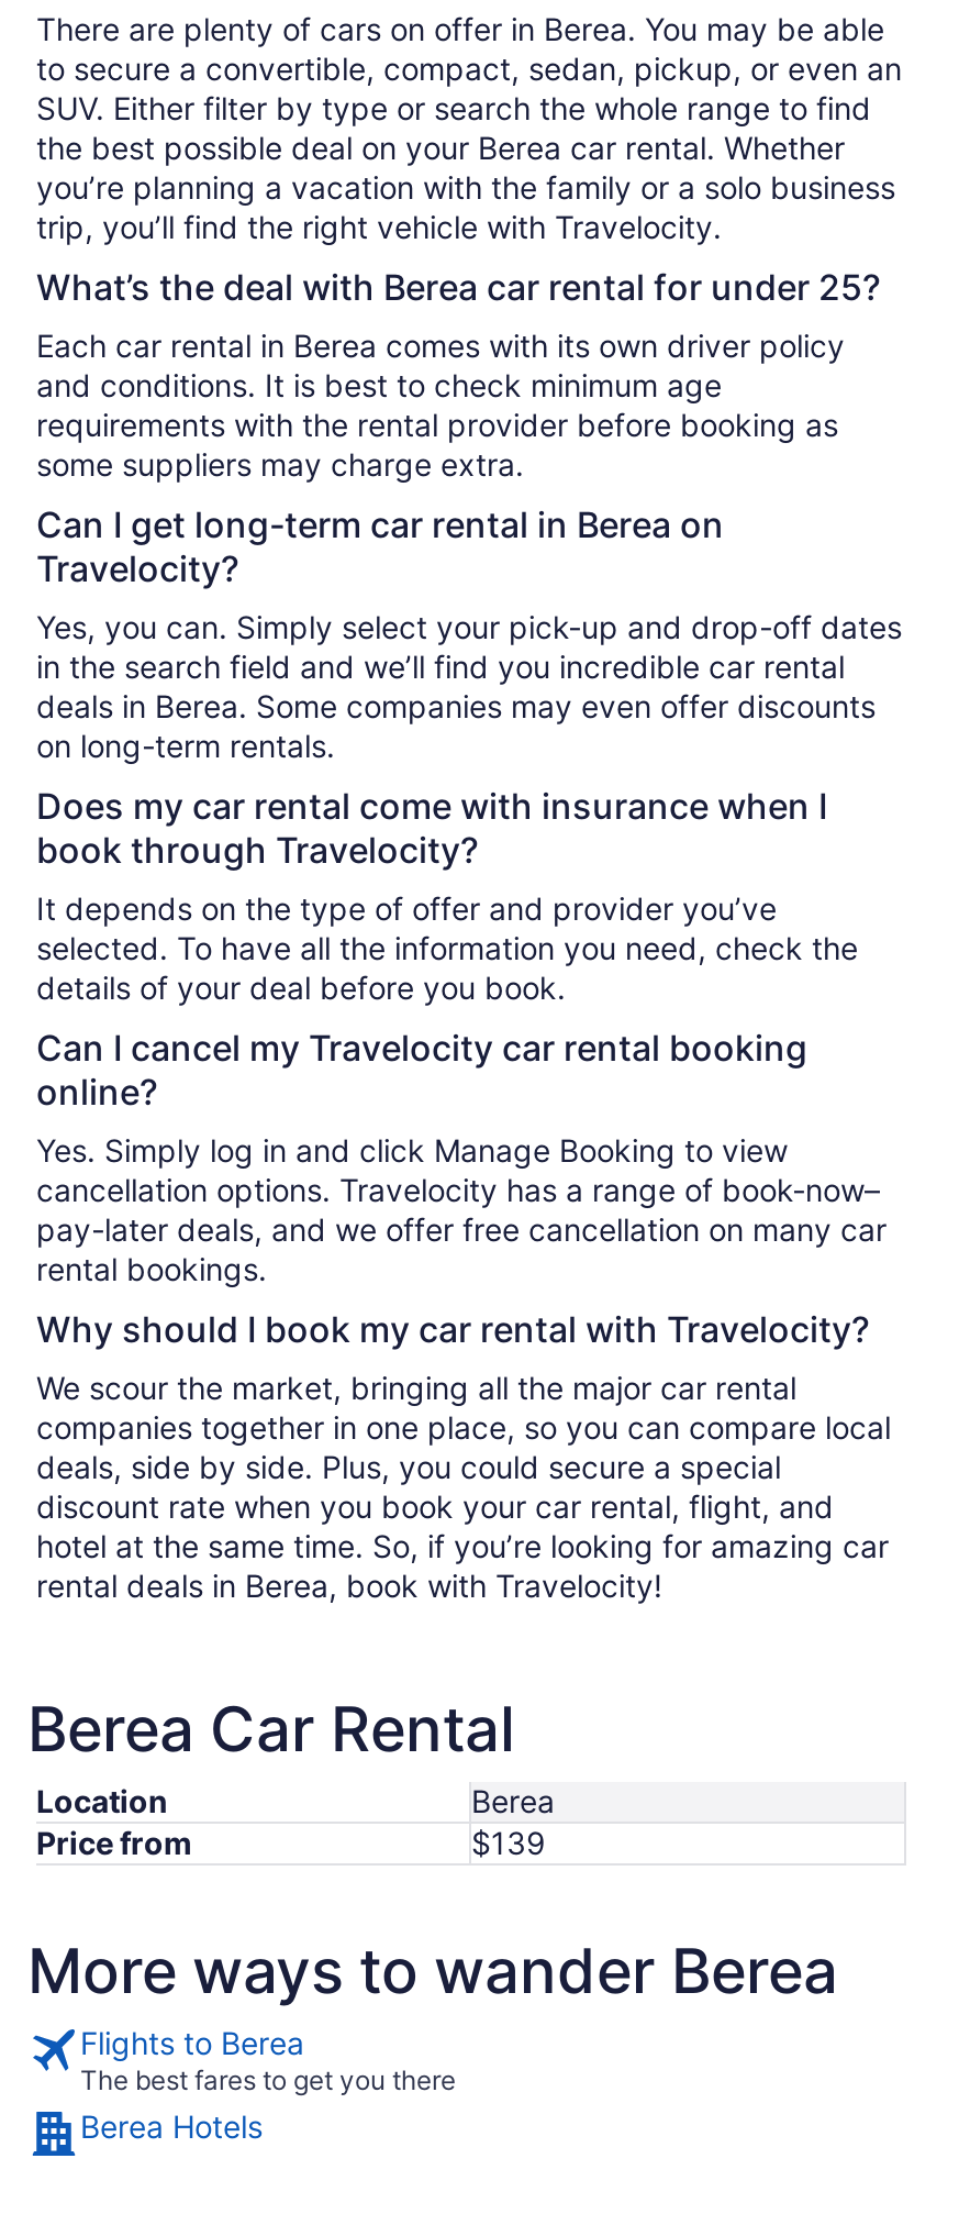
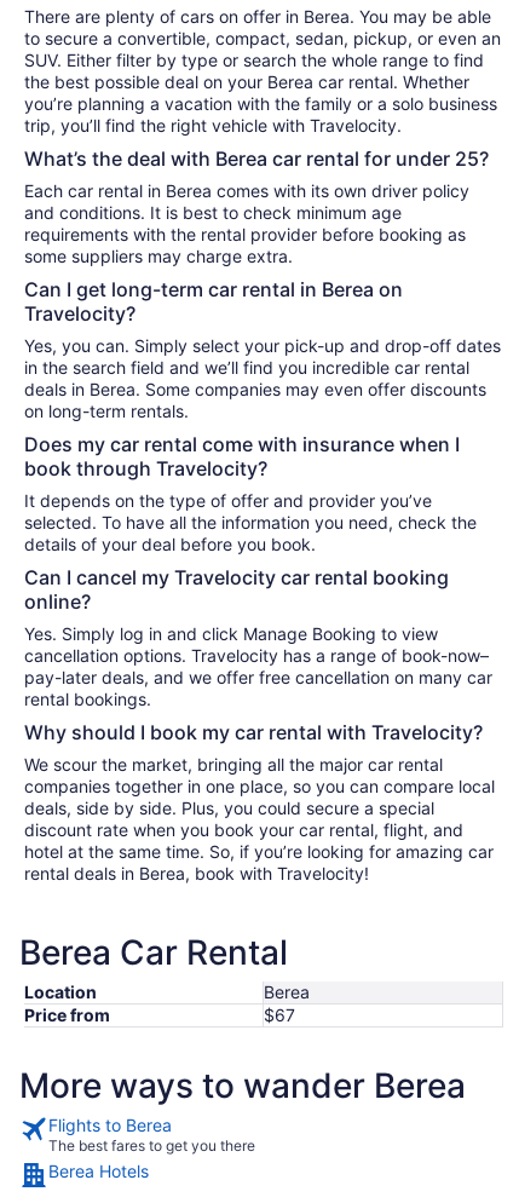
[471,1824,546,1861] $139 -> [264,1005,295,1025] $67

